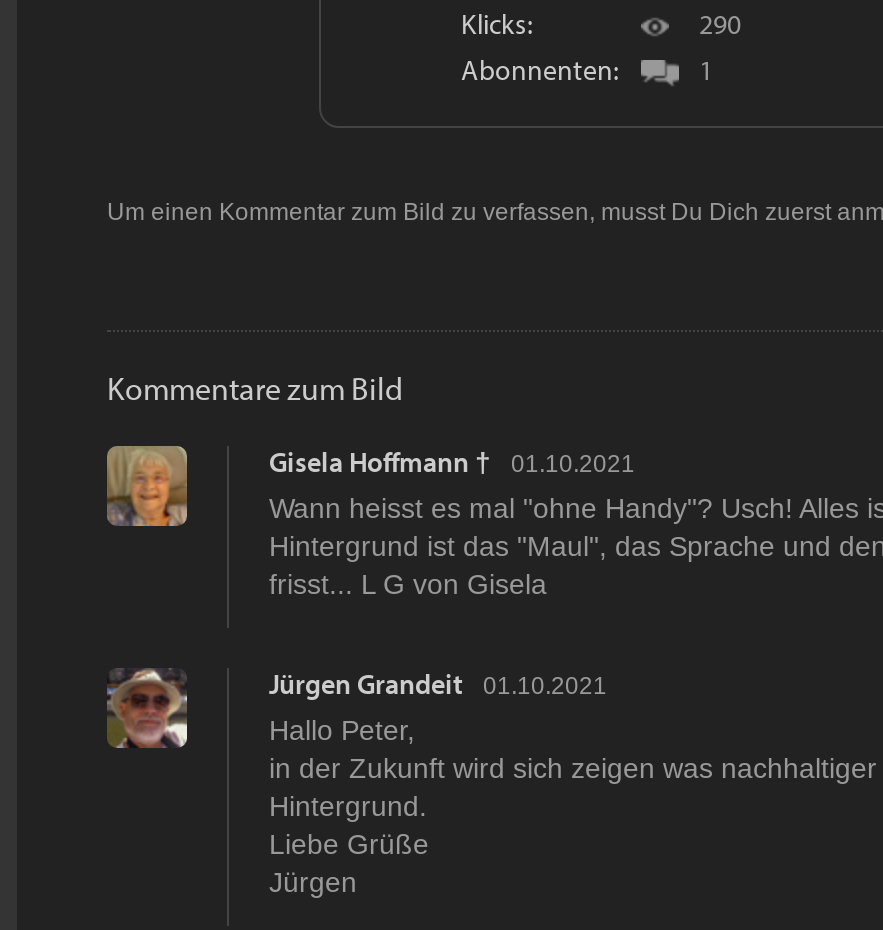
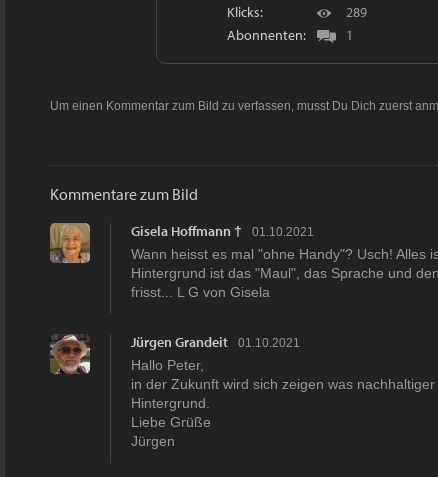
[699,6,741,42] 290 -> [346,3,367,21] 289

